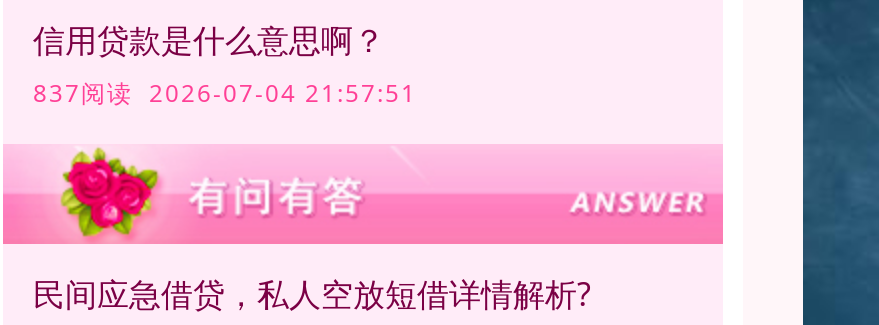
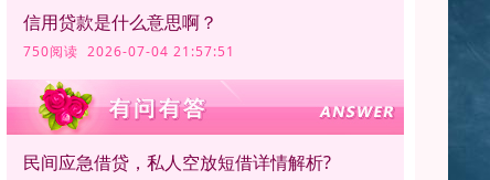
[33,76,417,110] 837阅读 2026-07-04 21:57:51 -> [23,42,235,61] 750阅读 2026-07-04 21:57:51

